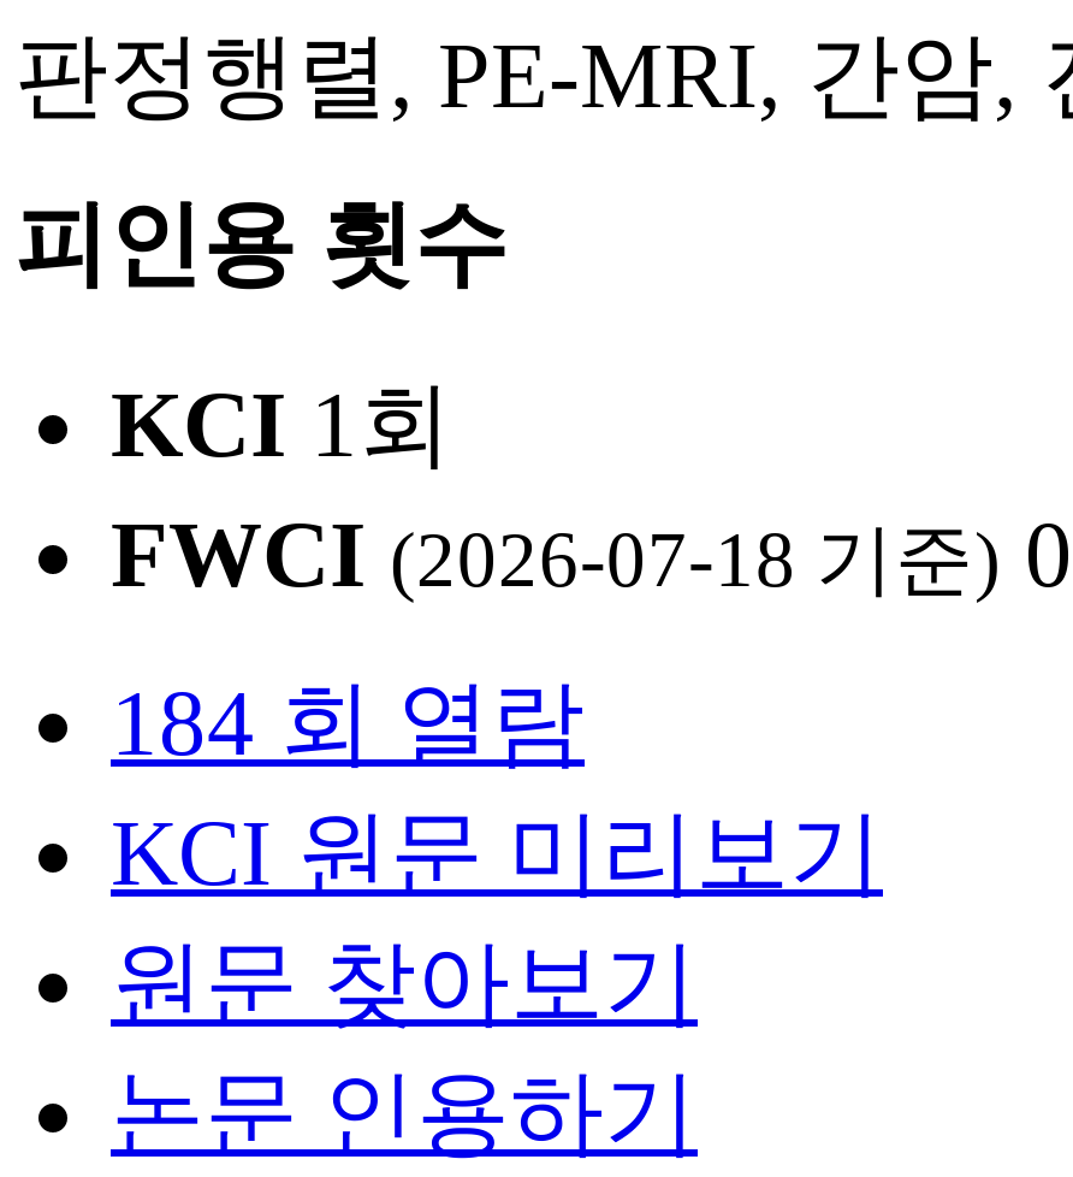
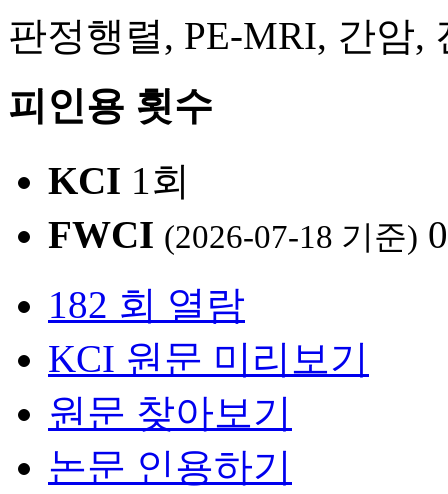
[111,670,585,774] 184 회 열람 -> [48,283,245,326] 182 회 열람

